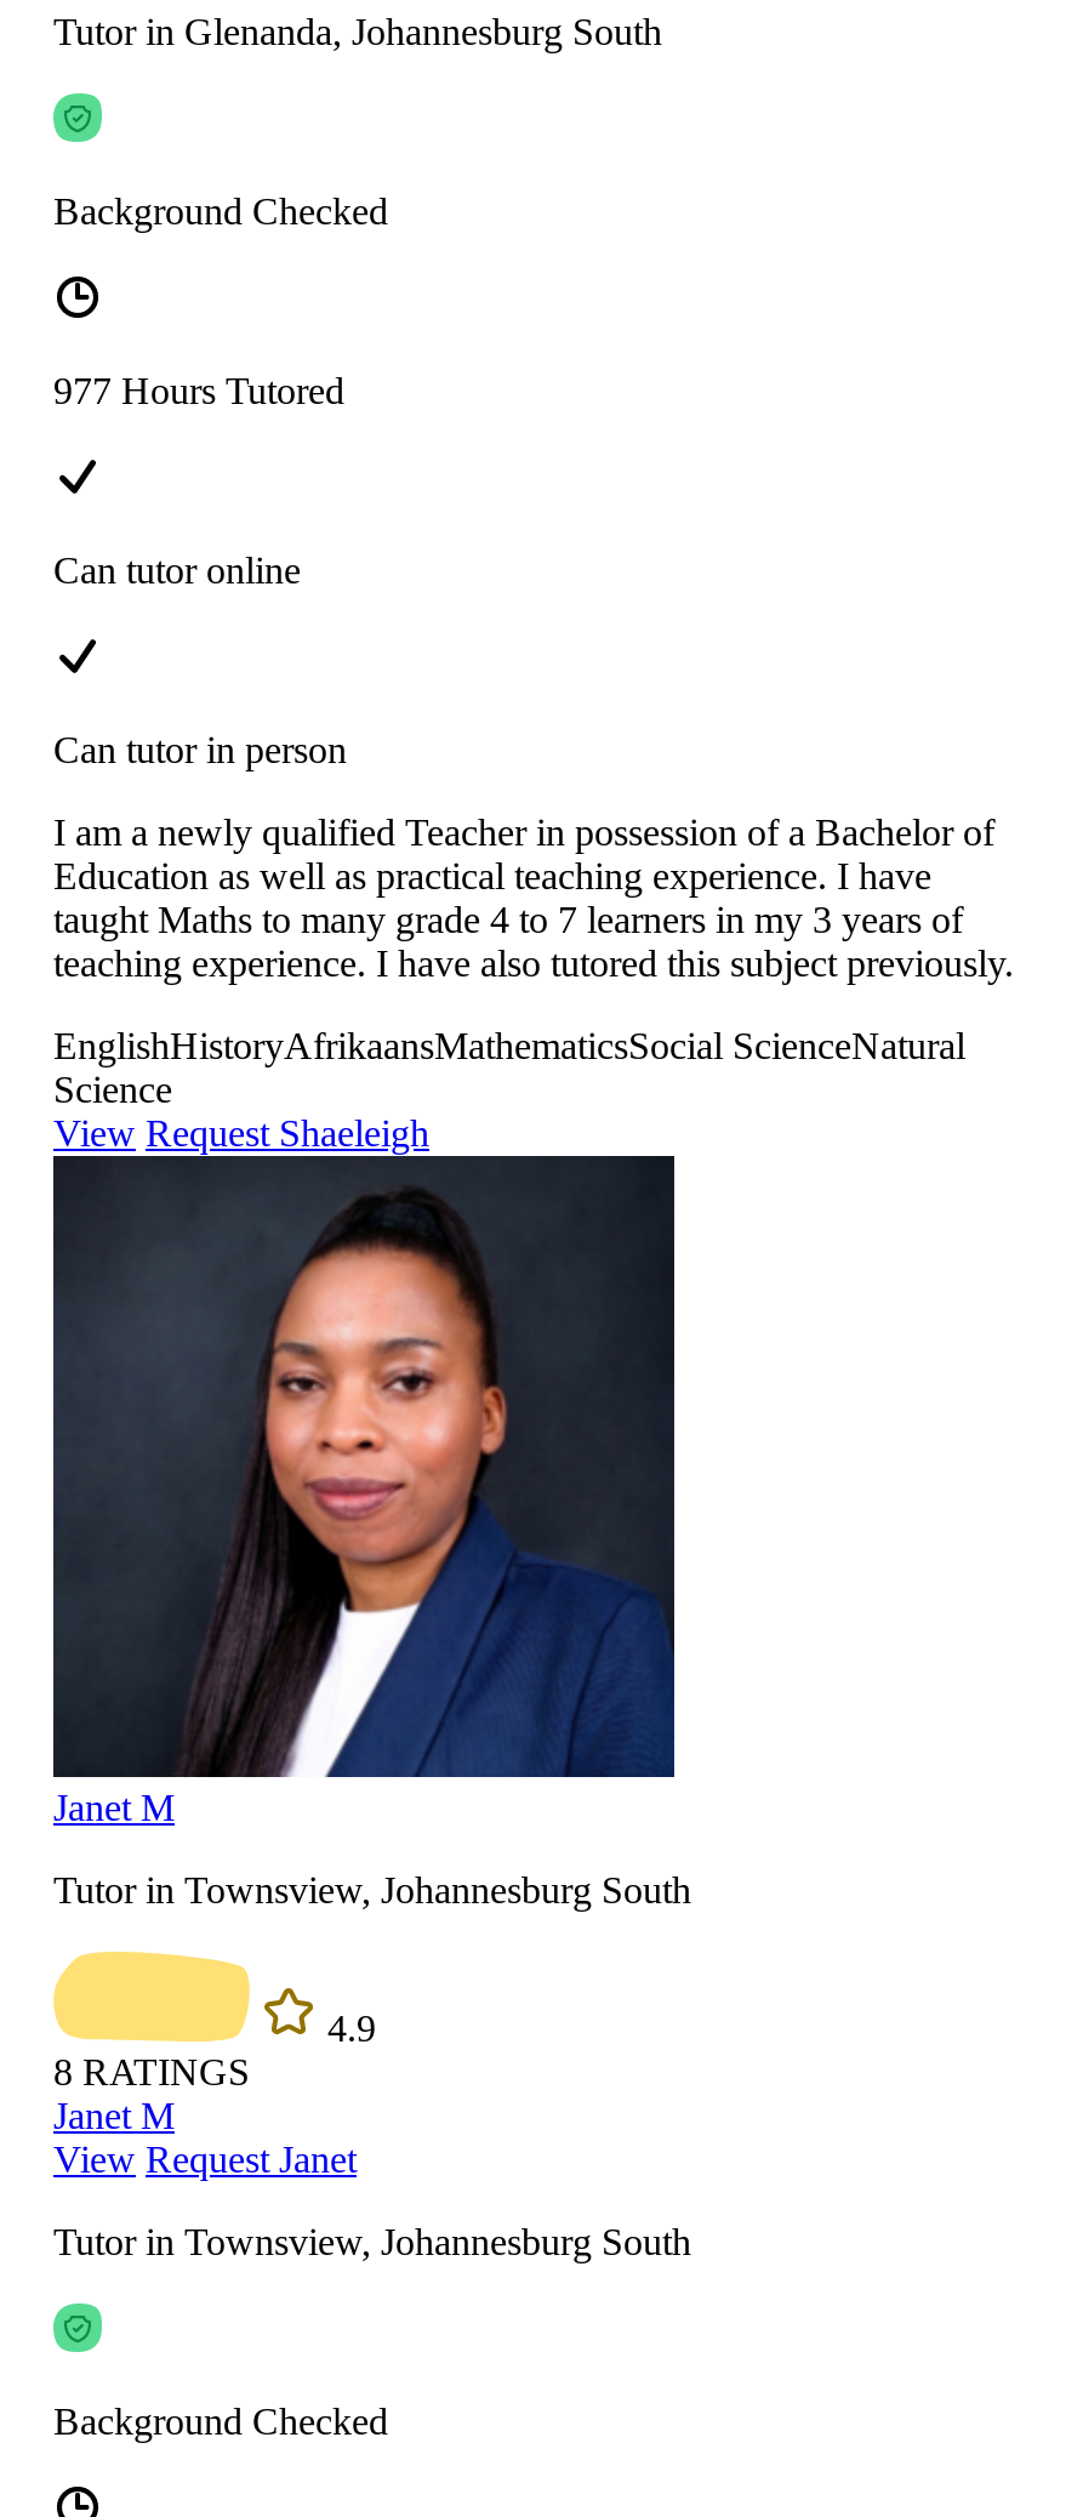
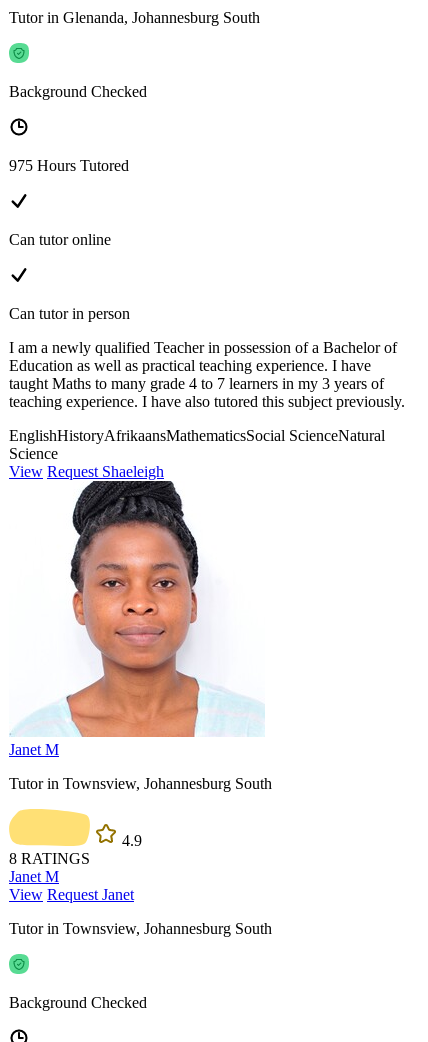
[53,369,344,411] 977 Hours Tutored -> [9,157,129,174] 975 Hours Tutored
[51,1154,677,1779] [image] -> [9,481,265,738] [image]

